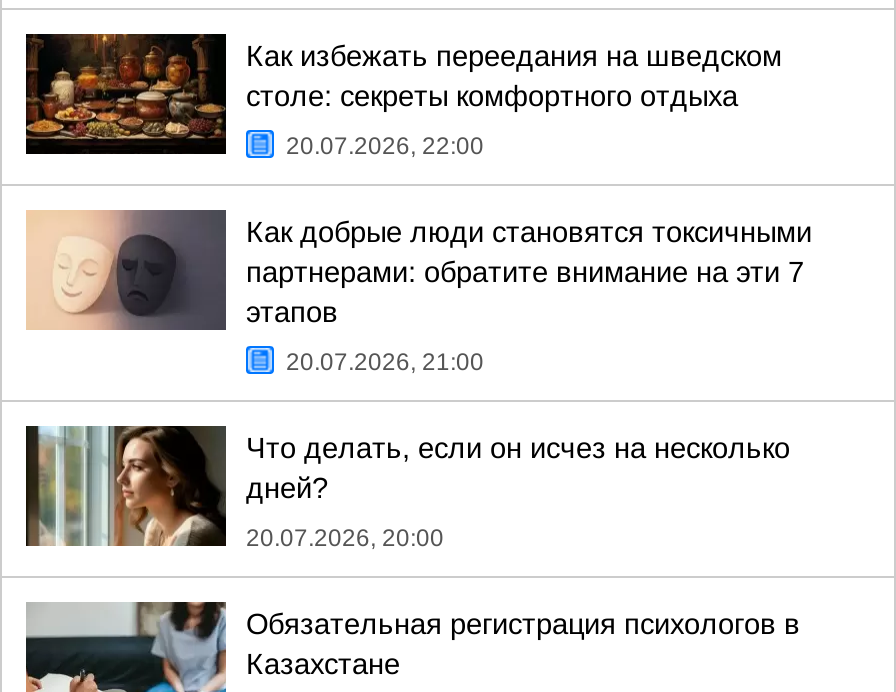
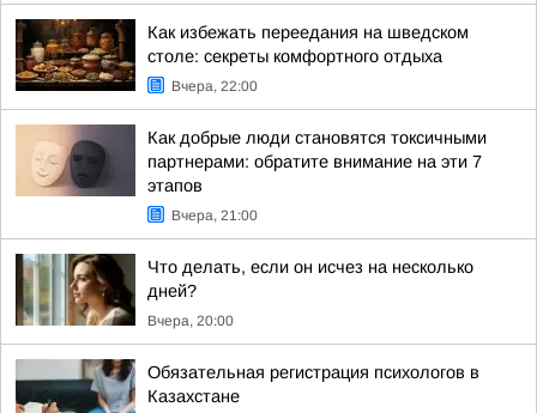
[286,132,484,160] 20.07.2026, 22:00 -> [171,78,258,95] Вчера, 22:00
[286,348,484,376] 20.07.2026, 21:00 -> [171,207,258,224] Вчера, 21:00
[246,524,444,552] 20.07.2026, 20:00 -> [147,312,234,329] Вчера, 20:00

